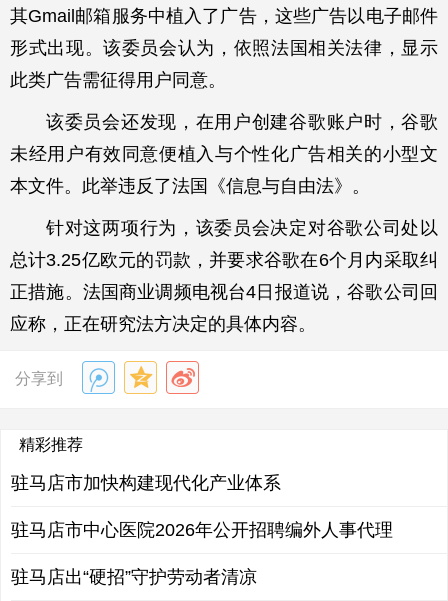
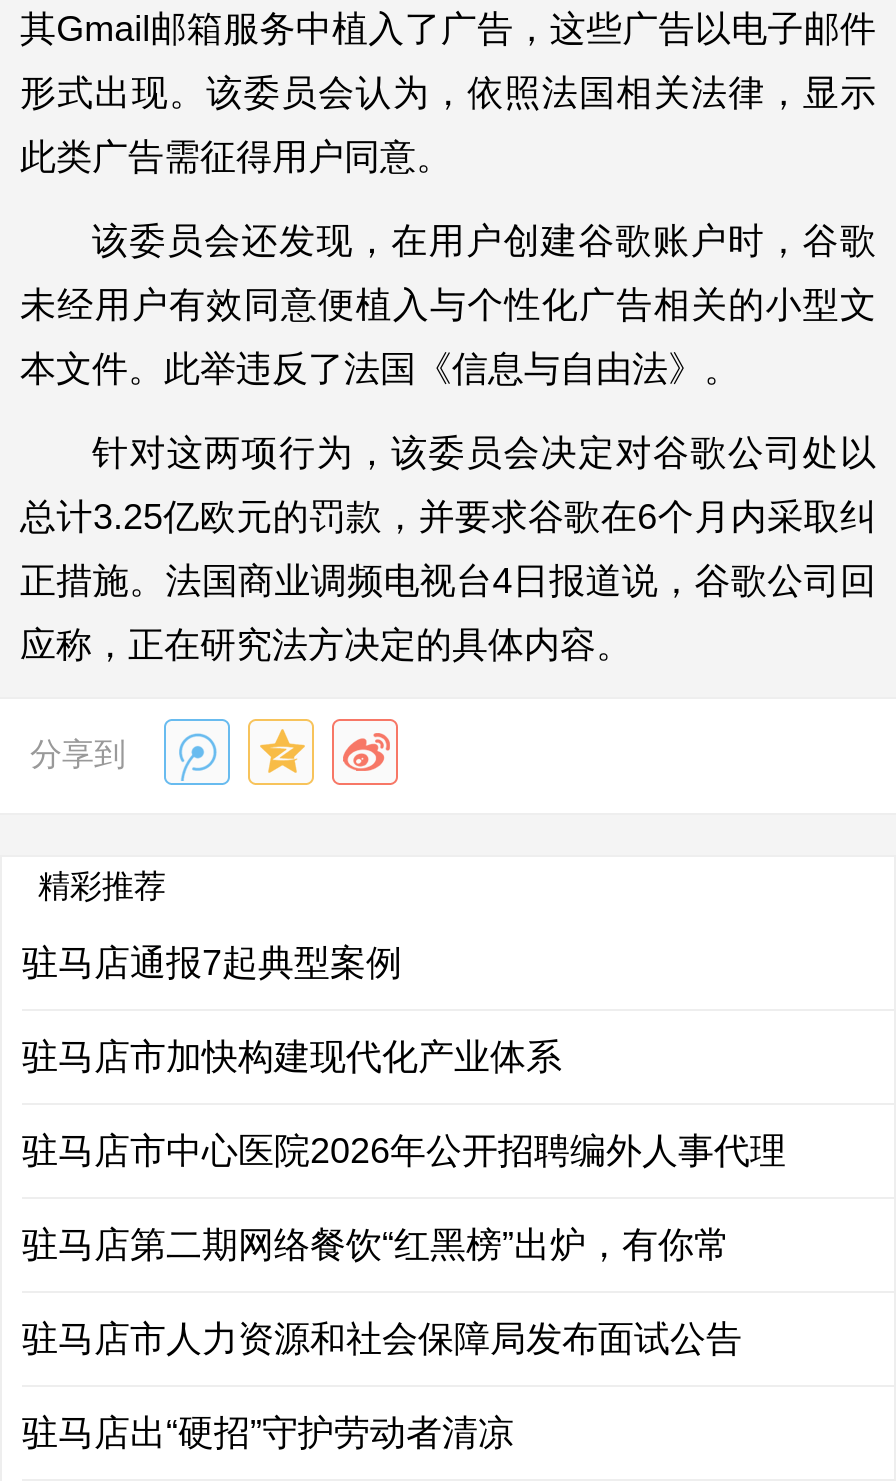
none -> [22,943,402,983] 驻马店通报7起典型案例
none -> [22,1225,742,1359] 驻马店第二期网络餐饮“红黑榜”出炉，有你常 | 驻马店市人力资源和社会保障局发布面试公告

